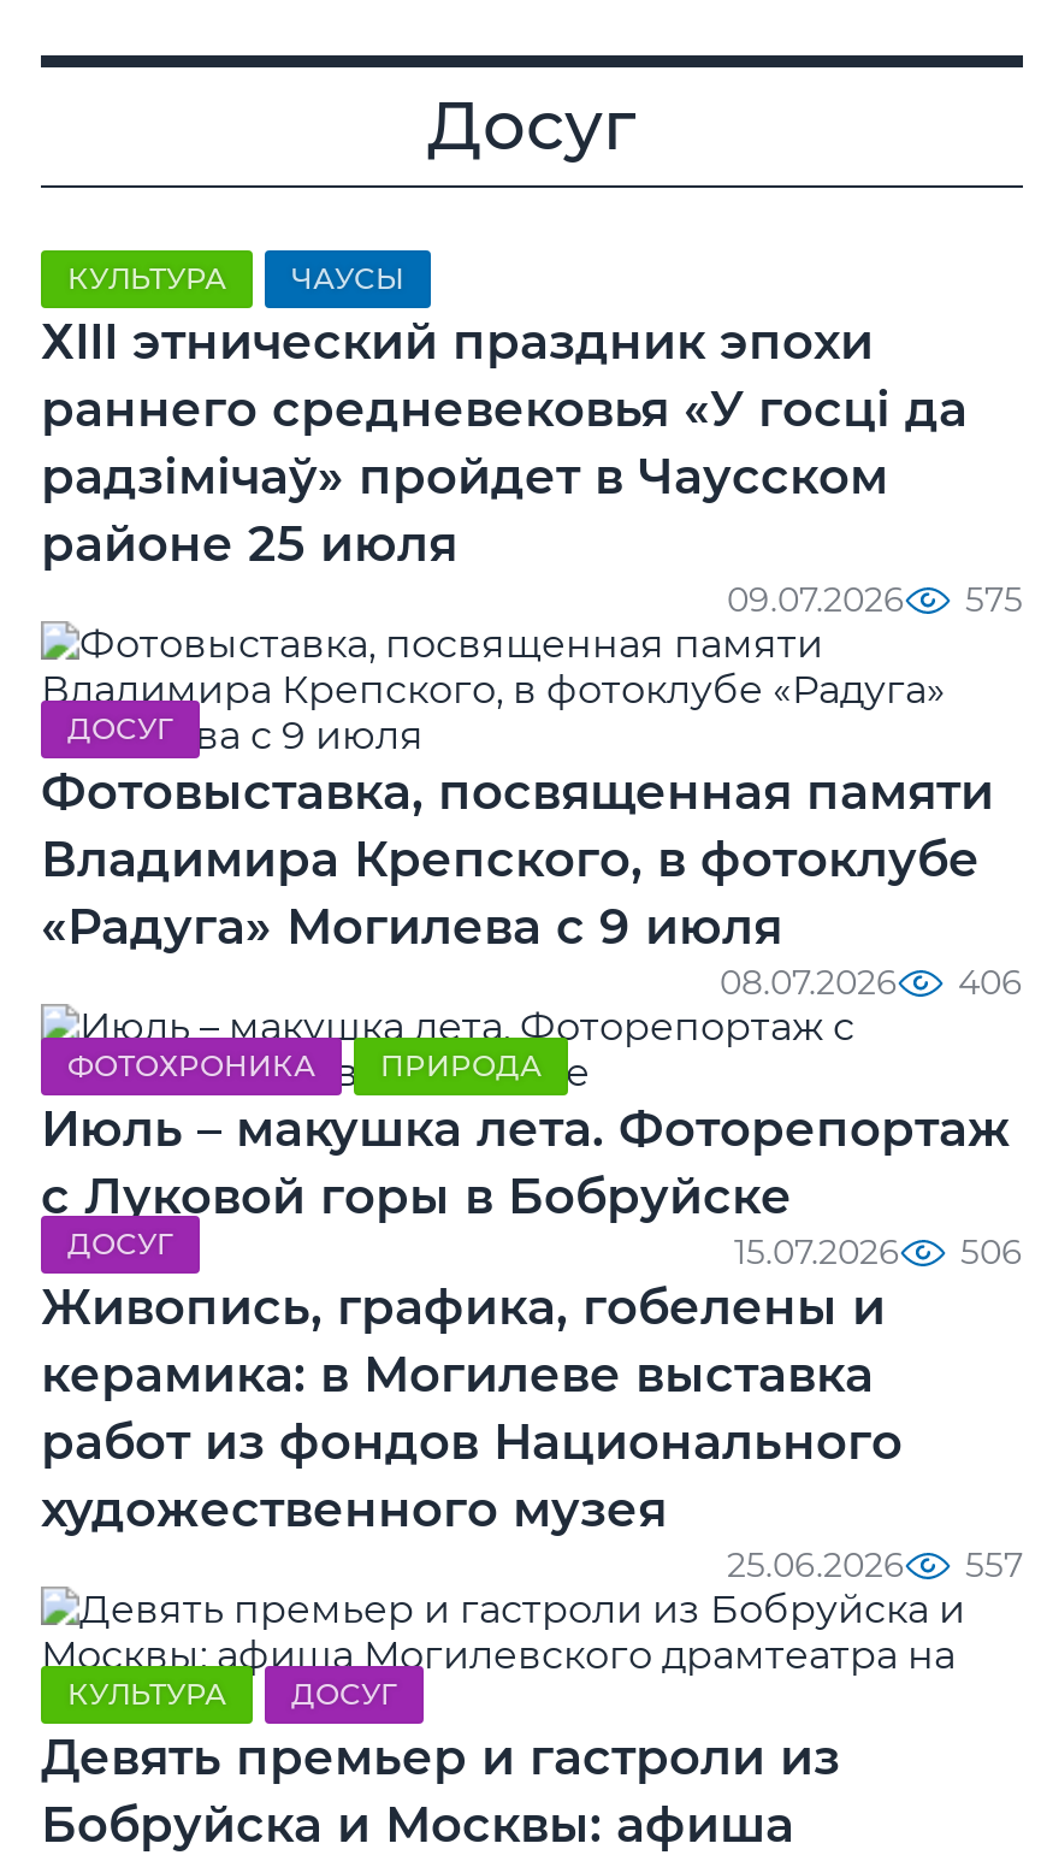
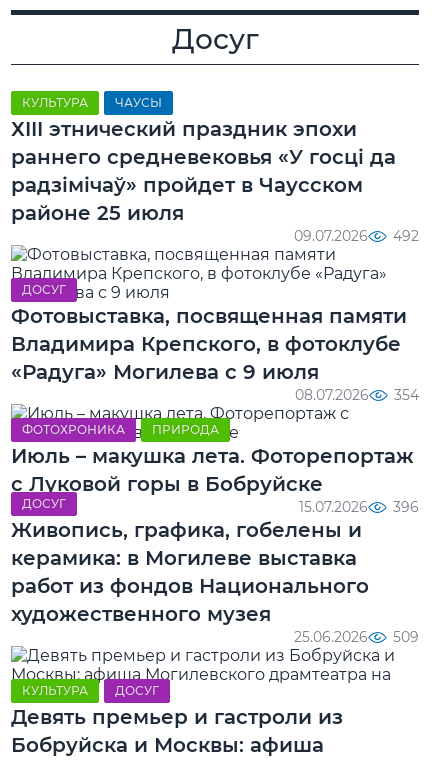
[727,578,1023,621] 09.07.2026 575 -> [294,227,419,245] 09.07.2026 492
[720,961,1023,1004] 08.07.2026 406 -> [295,386,419,404] 08.07.2026 354
[734,1230,1023,1274] 15.07.2026 506 -> [299,498,419,516] 15.07.2026 396
[727,1543,1023,1587] 25.06.2026 557 -> [294,628,419,646] 25.06.2026 509

